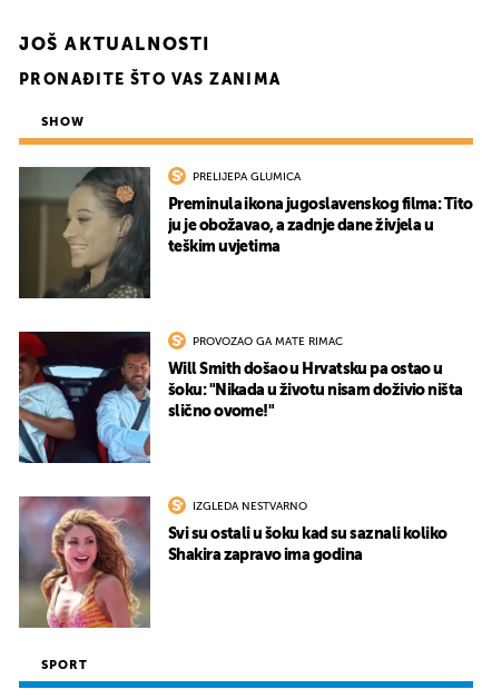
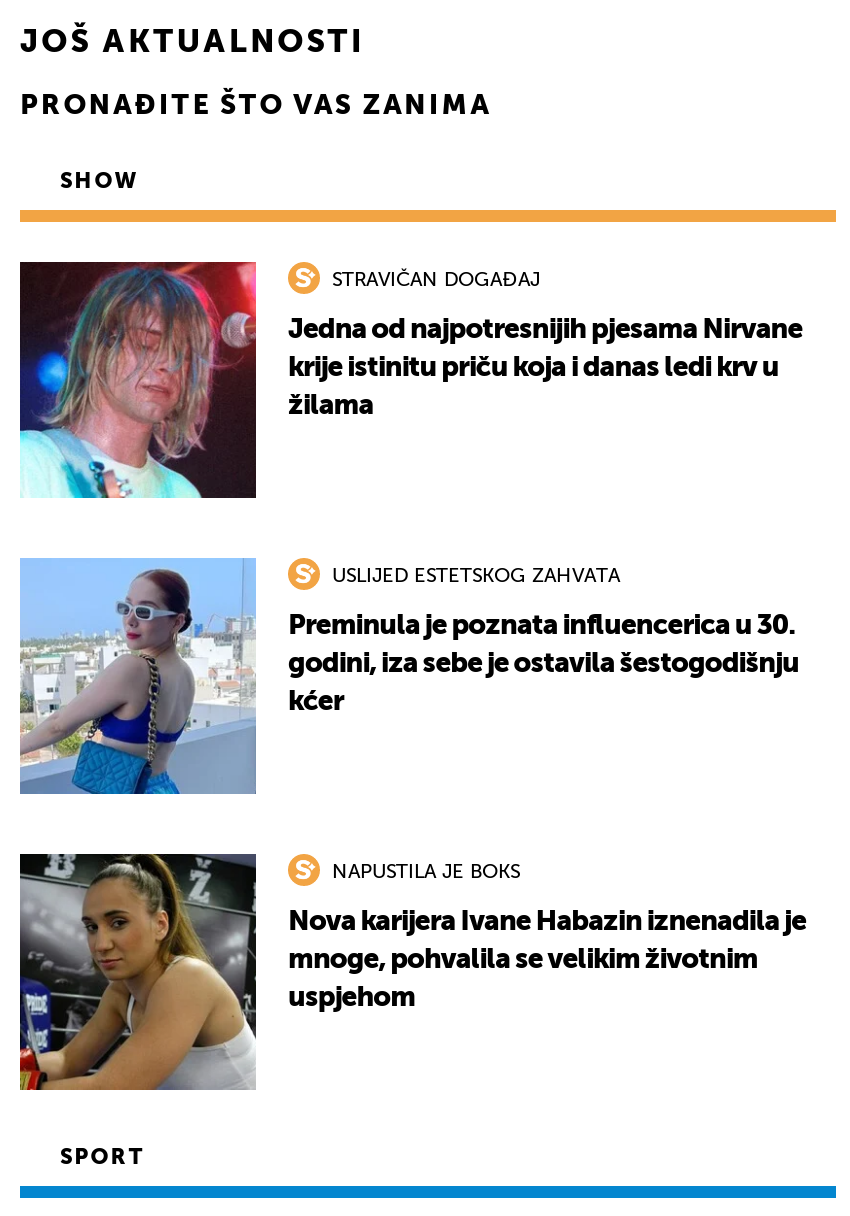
[18,166,473,299] [image] | Preminula ikona jugoslavenskog filma: Tito | ju je obožavao, a zadnje dane živjela u | teškim uvjetima -> [18,260,802,500] [image] | Jedna od najpotresnijih pjesama Nirvane | krije istinitu priču koja i danas ledi krv u | žilama
[193,172,301,183] PRELIJEPA GLUMICA -> [332,270,540,290] STRAVIČAN DOGAĐAJ
[18,331,463,464] [image] | Will Smith došao u Hrvatsku pa ostao u | šoku: "Nikada u životu nisam doživio ništa | slično ovome!" -> [20,558,799,796] [image] | Preminula je poznata influencerica u 30. | godini, iza sebe je ostavila šestogodišnju | kćer
[193,336,343,347] PROVOZAO GA MATE RIMAC -> [332,566,620,586] USLIJED ESTETSKOG ZAHVATA
[18,495,447,629] [image] | Svi su ostali u šoku kad su saznali koliko | Shakira zapravo ima godina -> [18,852,806,1092] [image] | Nova karijera Ivane Habazin iznenadila je | mnoge, pohvalila se velikim životnim | uspjehom
[193,501,307,512] IZGLEDA NESTVARNO -> [332,862,520,882] NAPUSTILA JE BOKS

